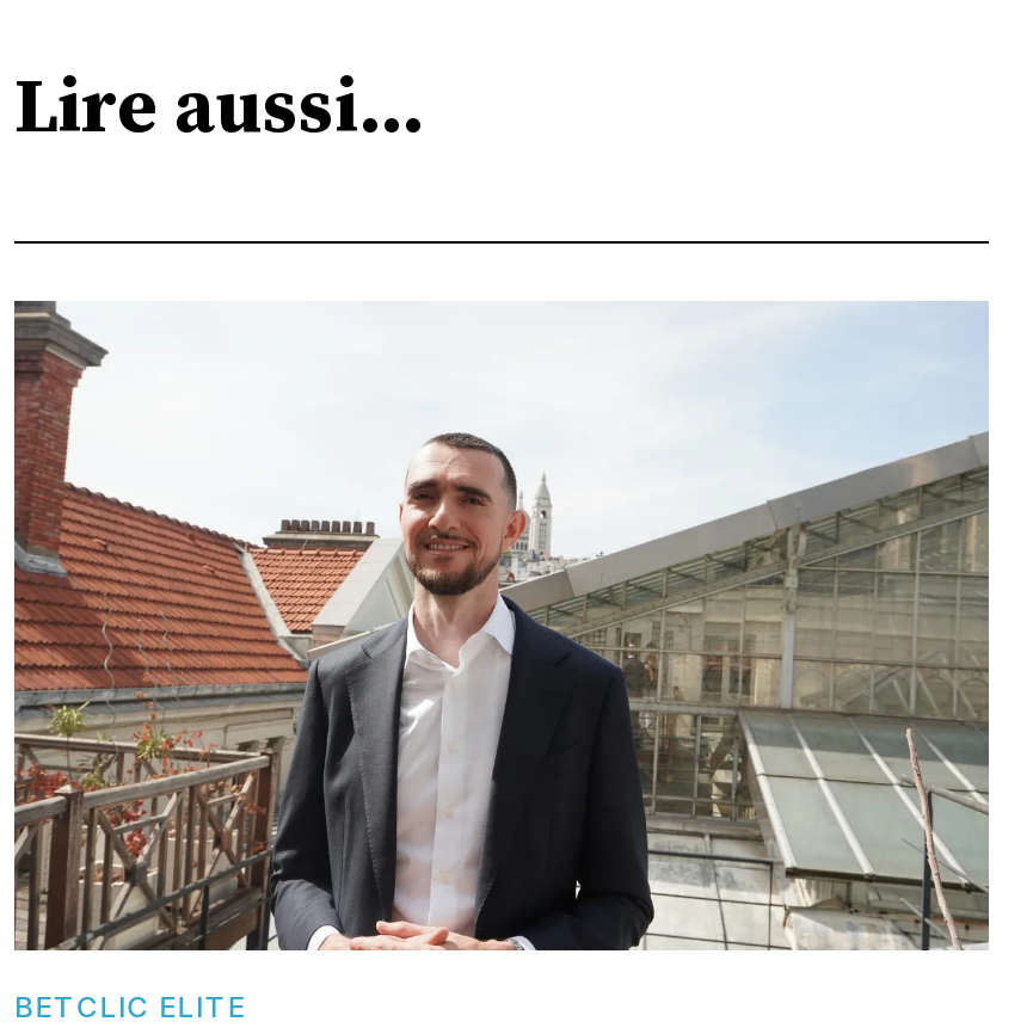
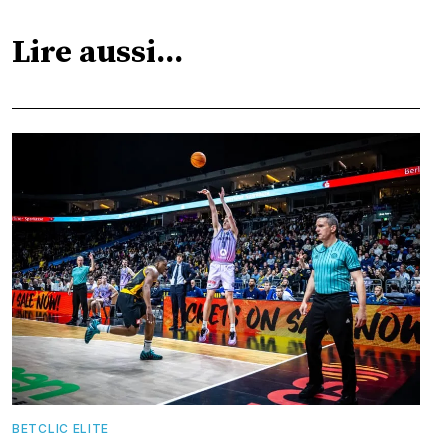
[12,298,991,953] [image] -> [11,132,421,406] [image]

